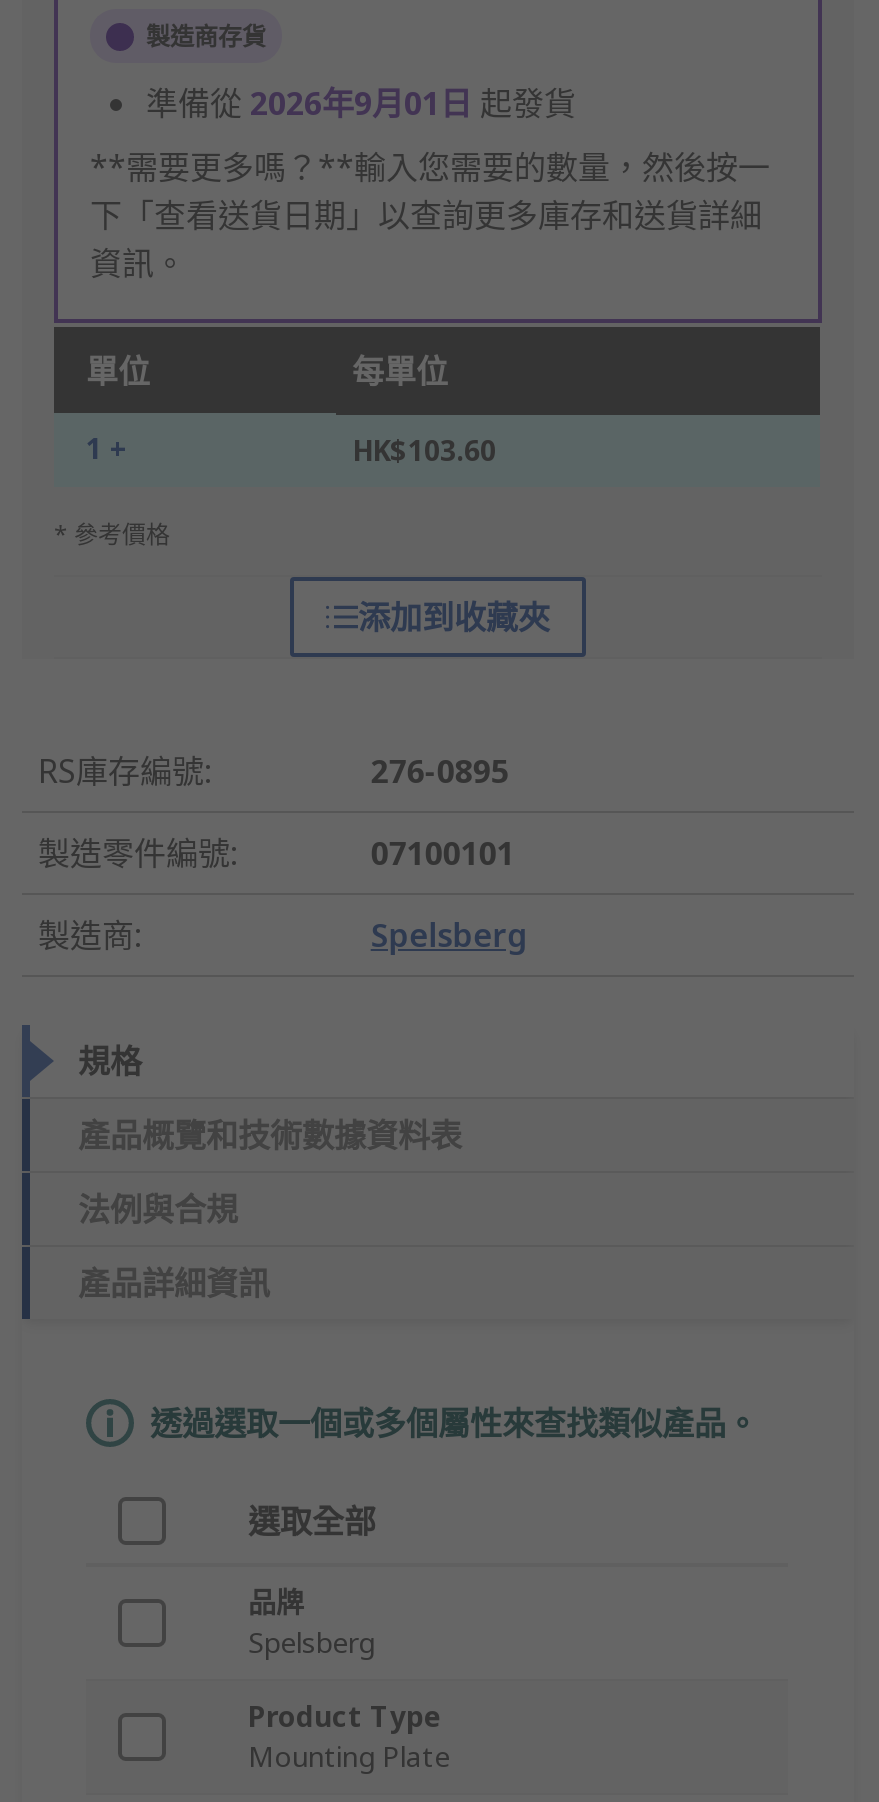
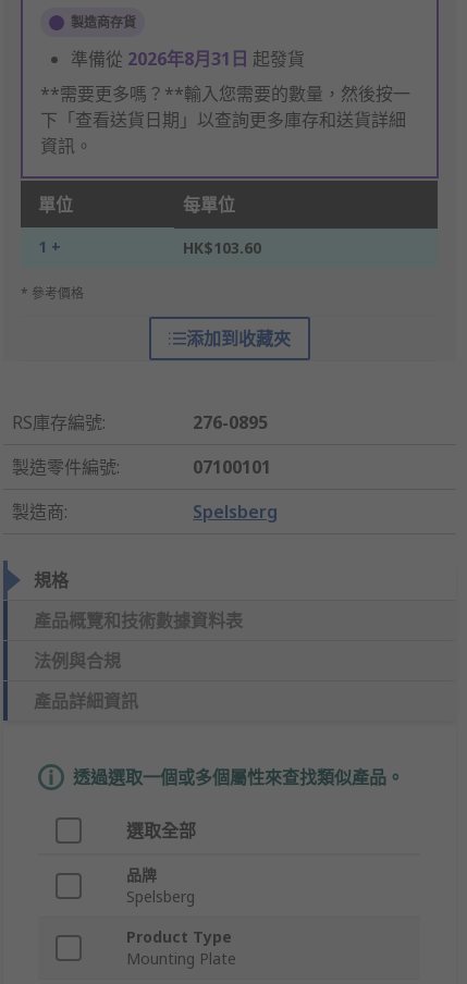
[146,82,576,126] 準備從2026年9月01日起發貨 -> [71,47,305,71] 準備從2026年8月31日起發貨

